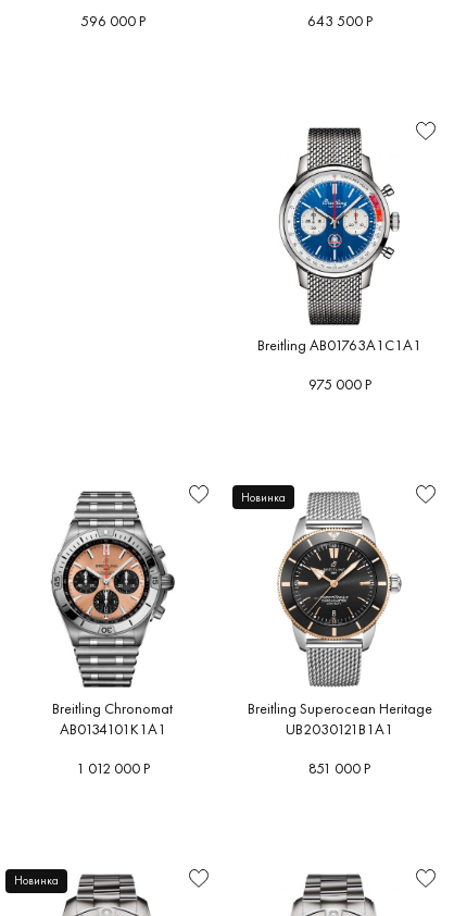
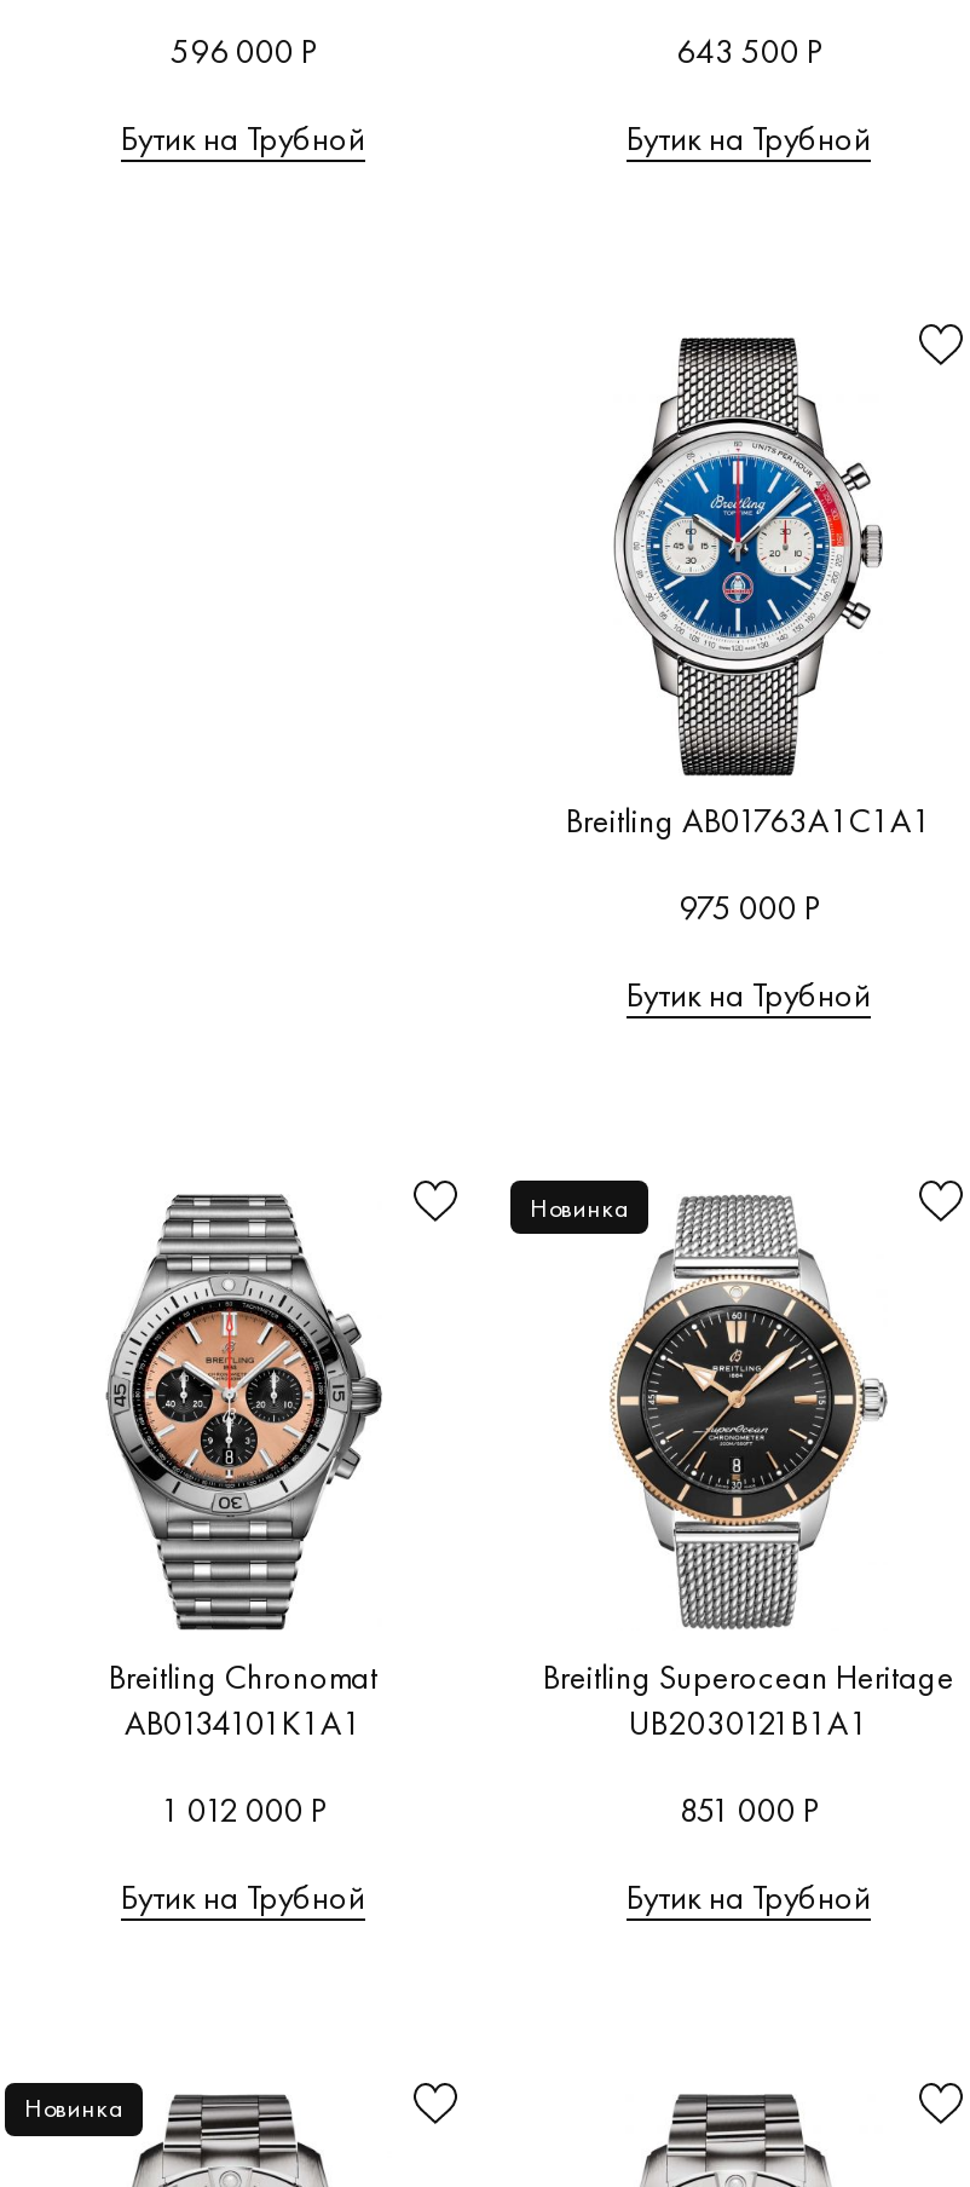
none -> [121,117,365,161] Бутик на Трубной
none -> [627,117,871,161] Бутик на Трубной
none -> [627,973,871,1016] Бутик на Трубной
none -> [121,1875,365,1918] Бутик на Трубной
none -> [627,1875,871,1918] Бутик на Трубной

